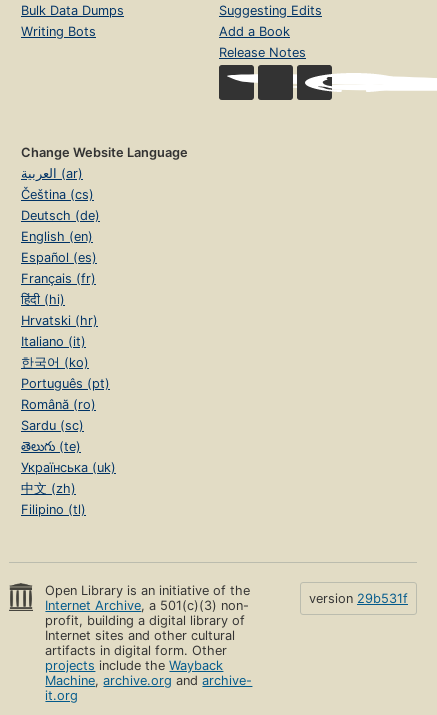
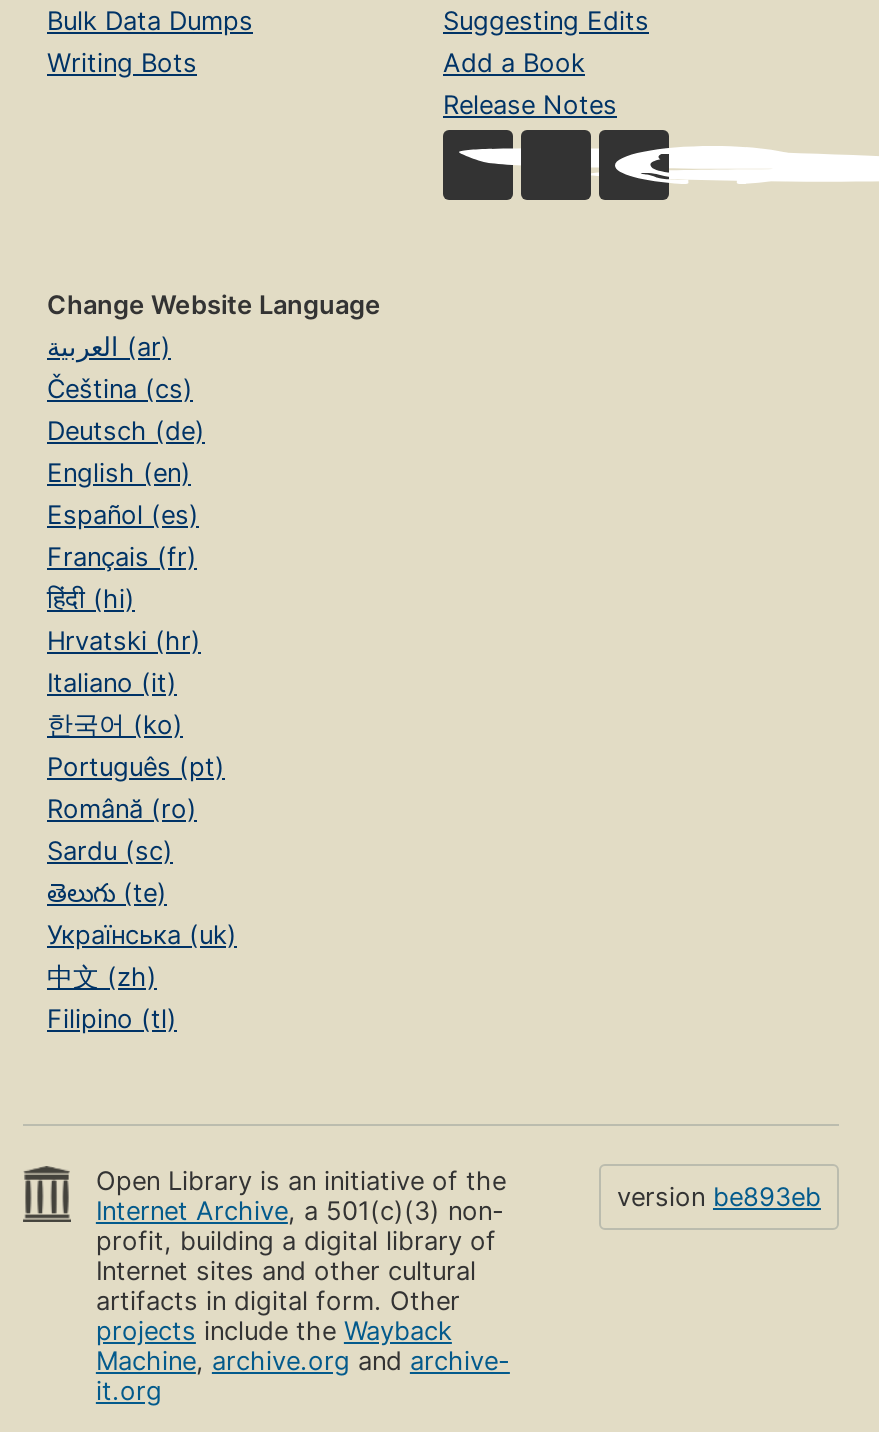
[309,591,408,606] version 29b531f -> [617,1183,821,1213] version be893eb

